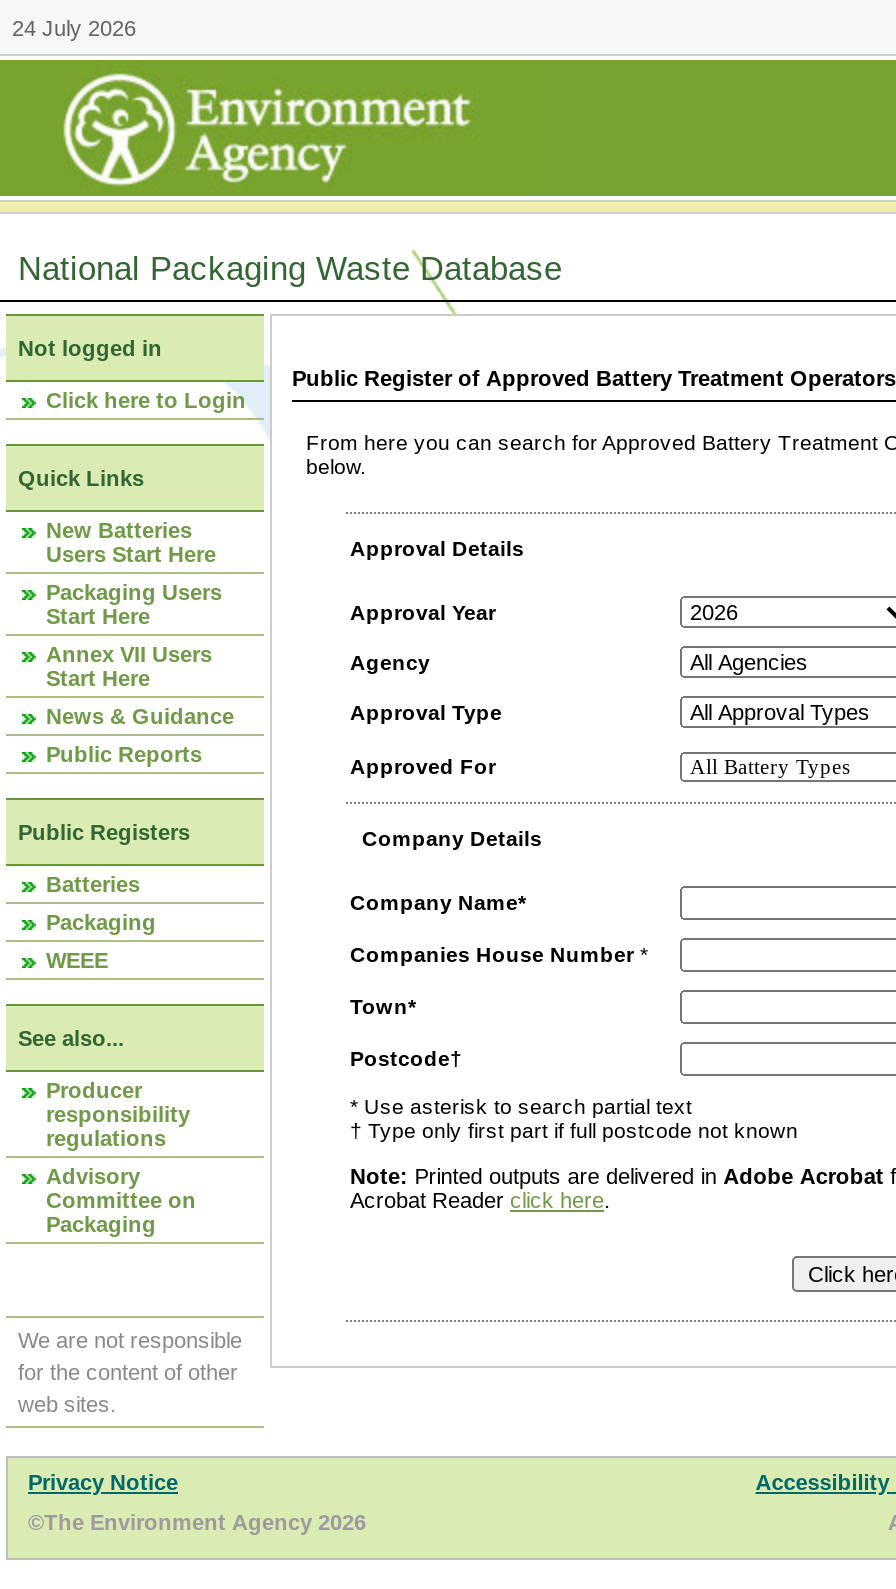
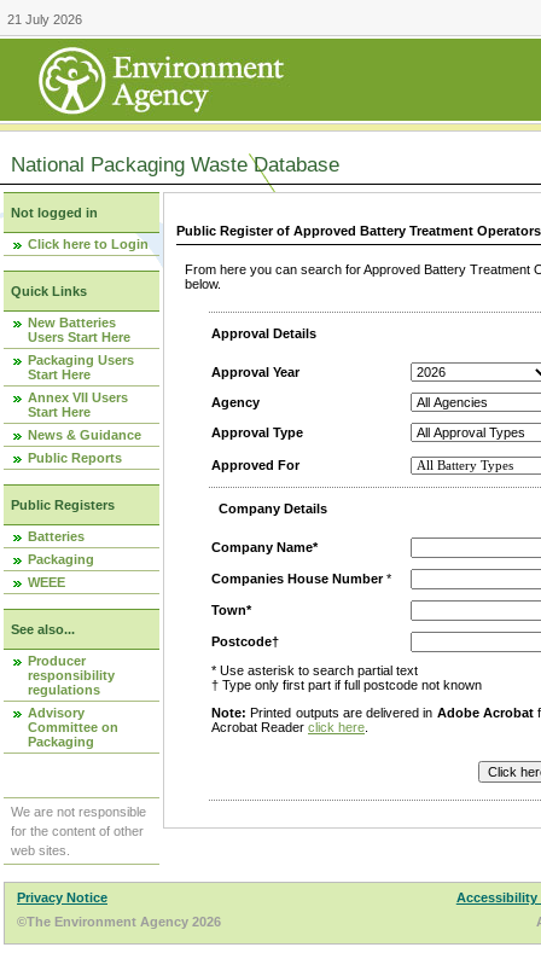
[12,16,136,40] 24 July 2026 -> [7,12,82,27] 21 July 2026

